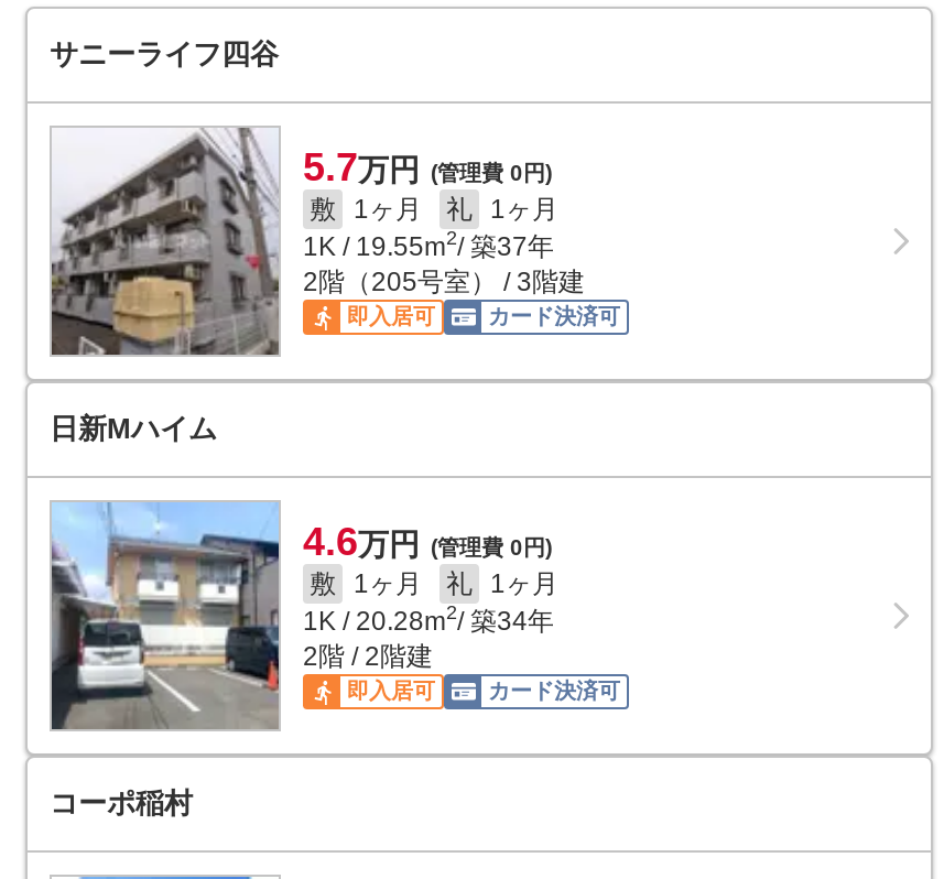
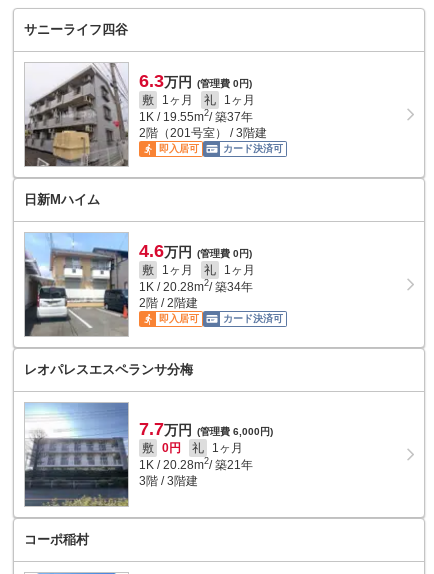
[303,145,552,189] 5.7万円 (管理費 0円) -> [139,71,252,91] 6.3万円 (管理費 0円)
[303,267,585,297] 2階（205号室） / 3階建 -> [139,126,267,140] 2階（201号室） / 3階建
none -> [24,362,273,506] [image] | レオパレスエスペランサ分梅 | 7.7万円 (管理費 6,000円) | 敷 0円 | 礼 1ヶ月 | 1K / 20.28m2 / 築21年 | 3階 / 3階建

